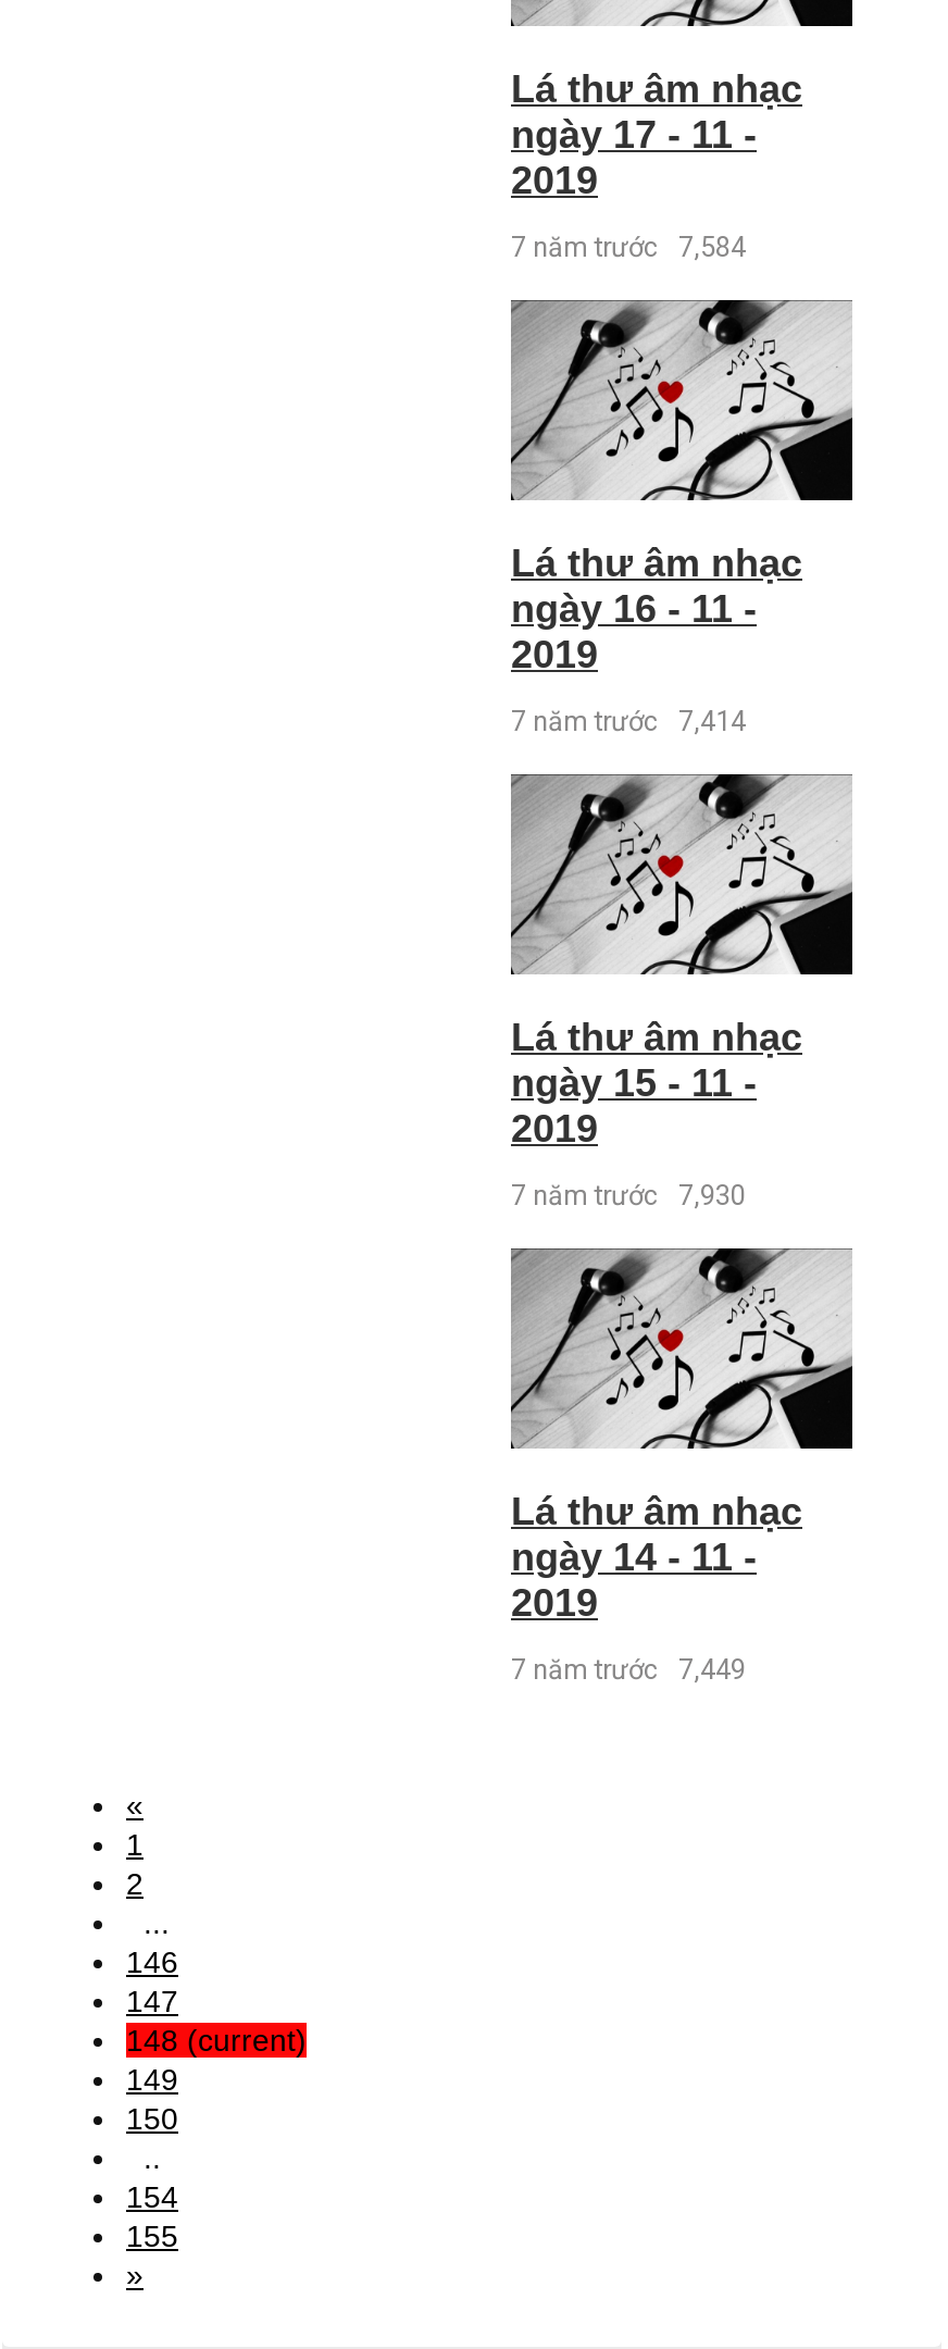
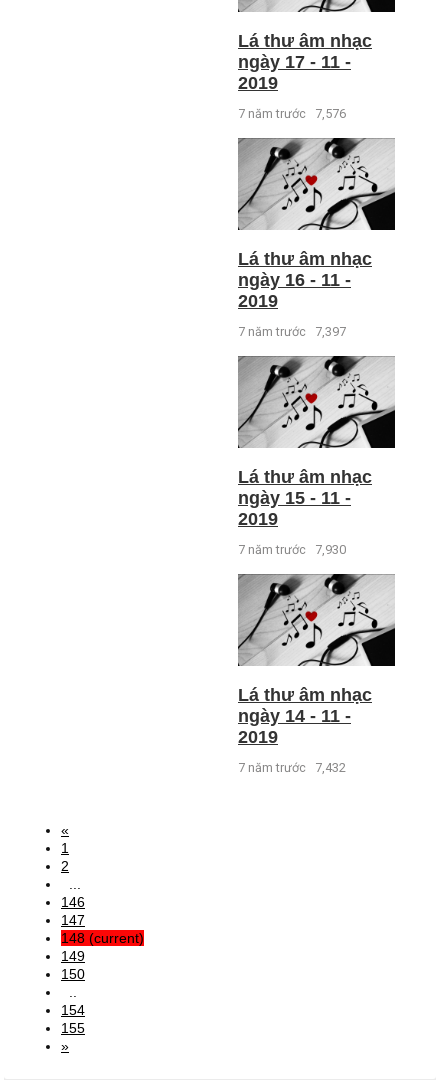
[511,230,746,263] 7 năm trước 7,584 -> [238,106,346,121] 7 năm trước 7,576
[511,704,746,737] 7 năm trước 7,414 -> [238,324,346,339] 7 năm trước 7,397
[511,1652,746,1685] 7 năm trước 7,449 -> [238,760,346,775] 7 năm trước 7,432

